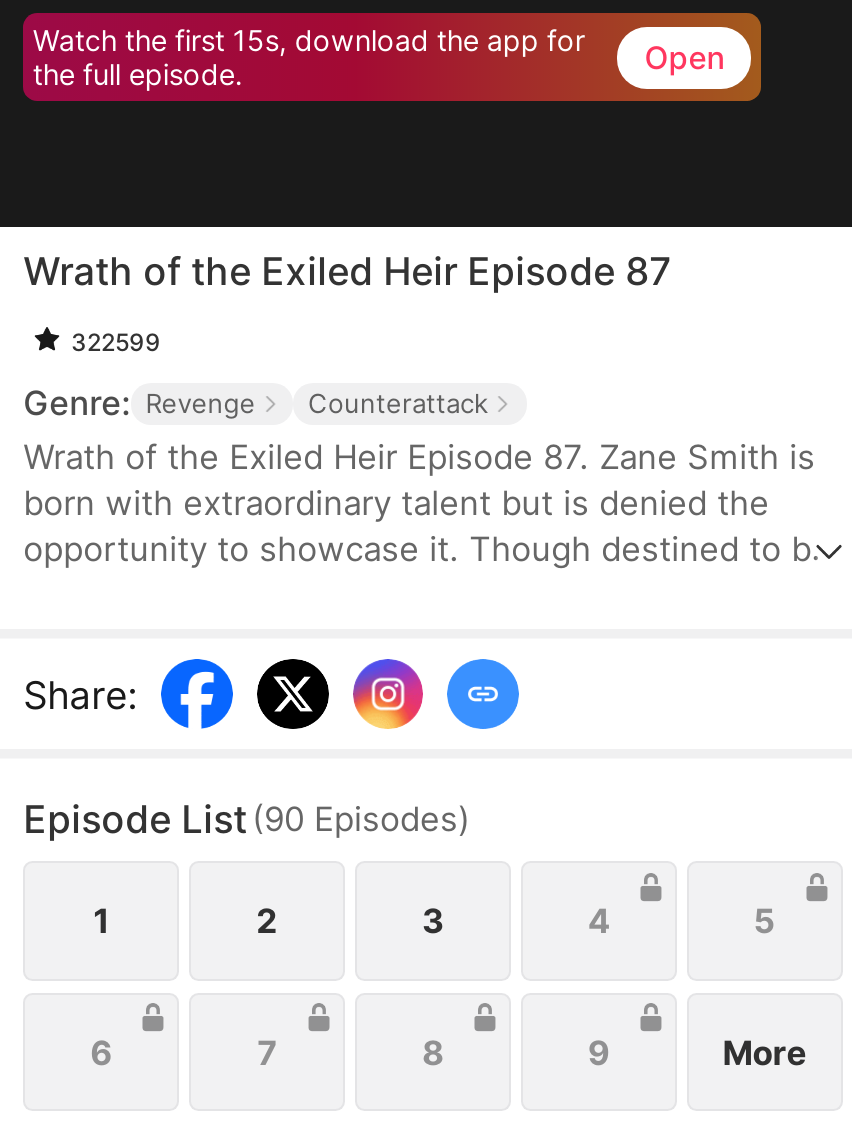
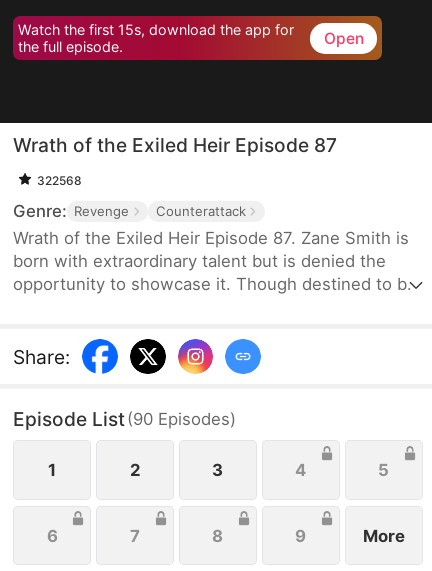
[71,326,161,356] 322599 -> [37,173,82,188] 322568

